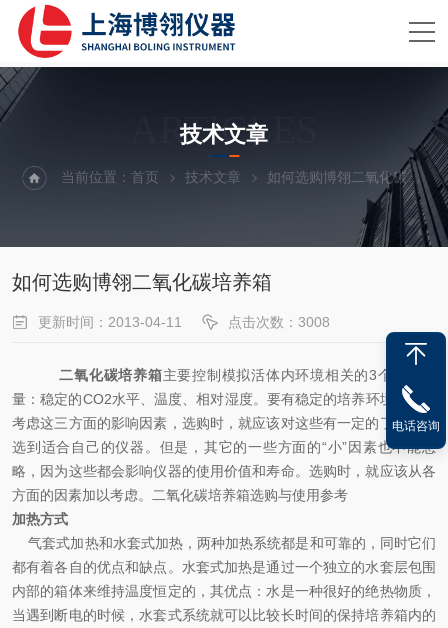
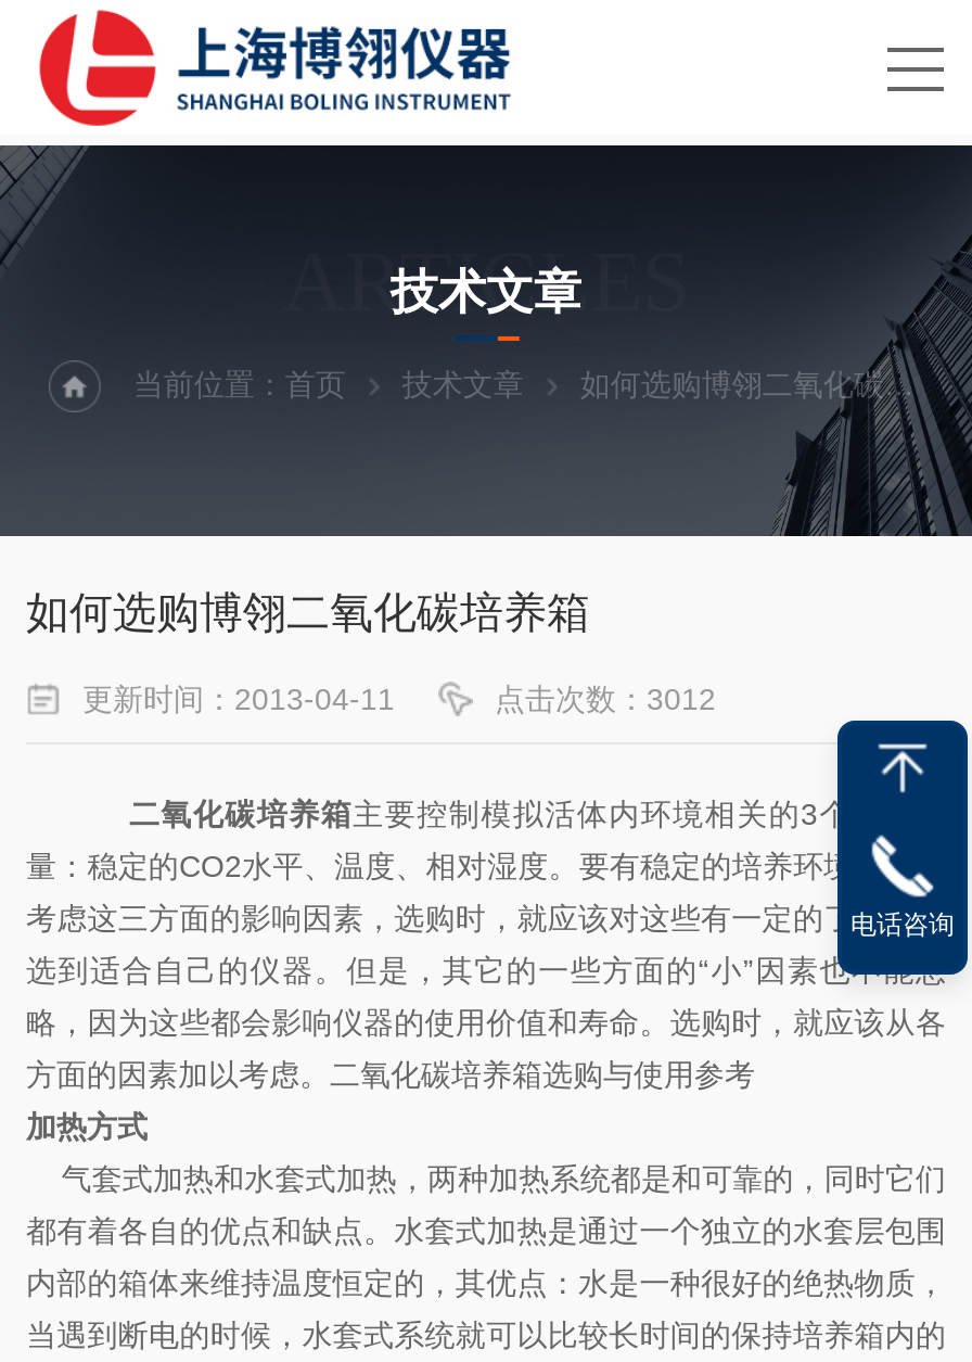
[228,314,330,330] 点击次数：3008 -> [495,682,716,716] 点击次数：3012

